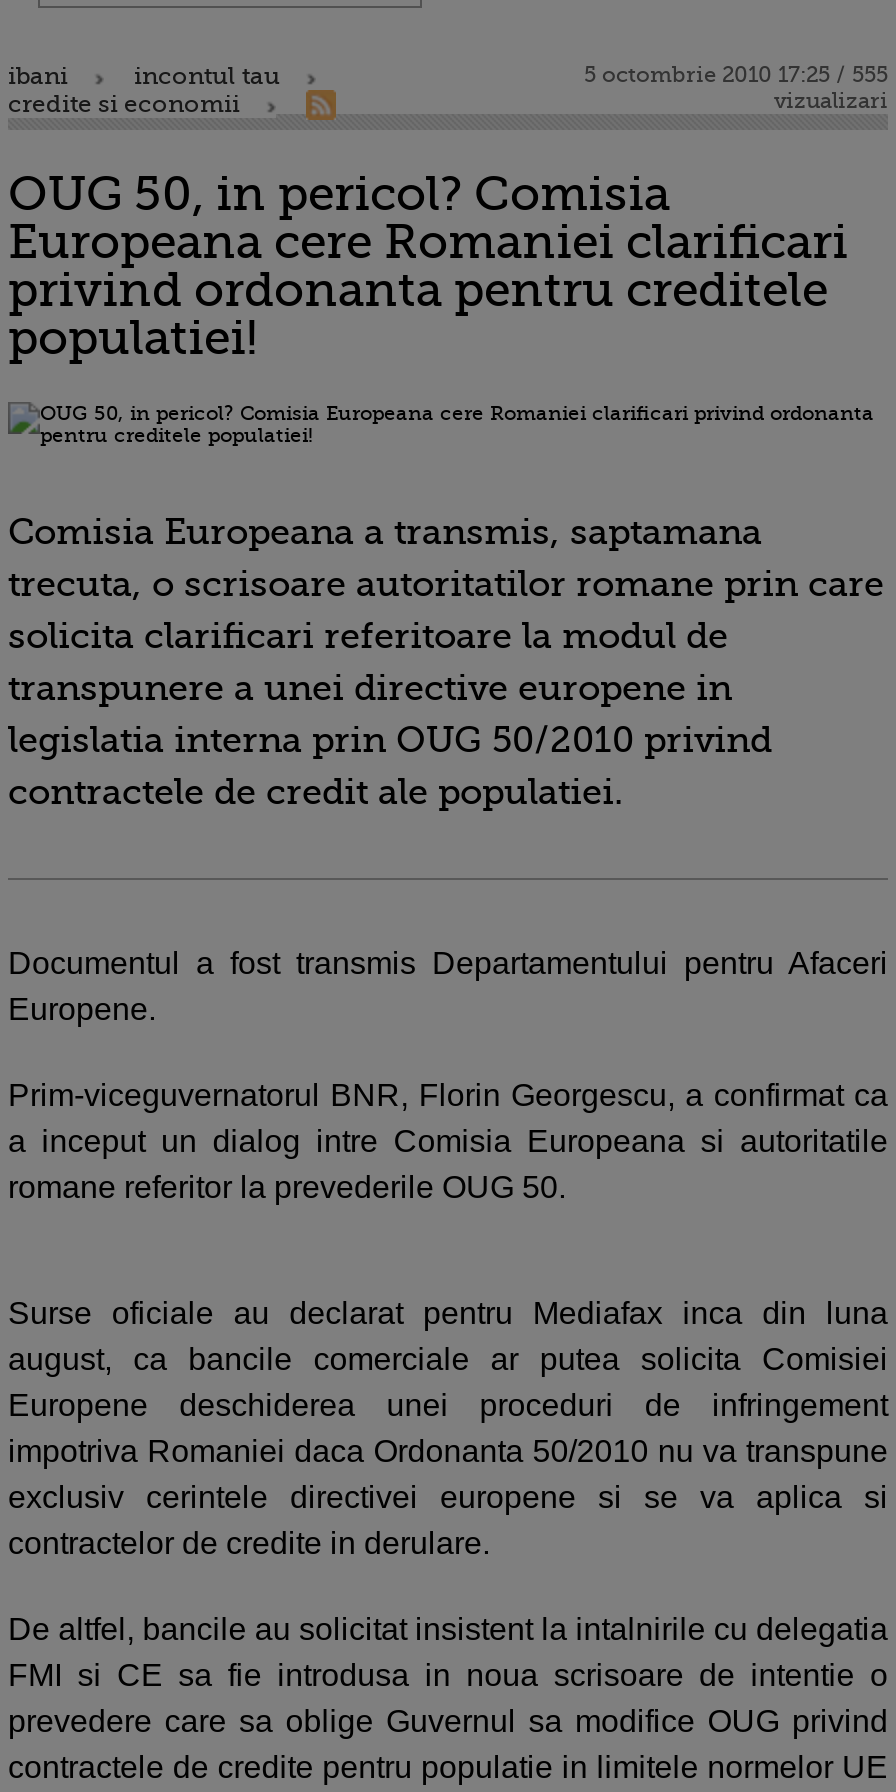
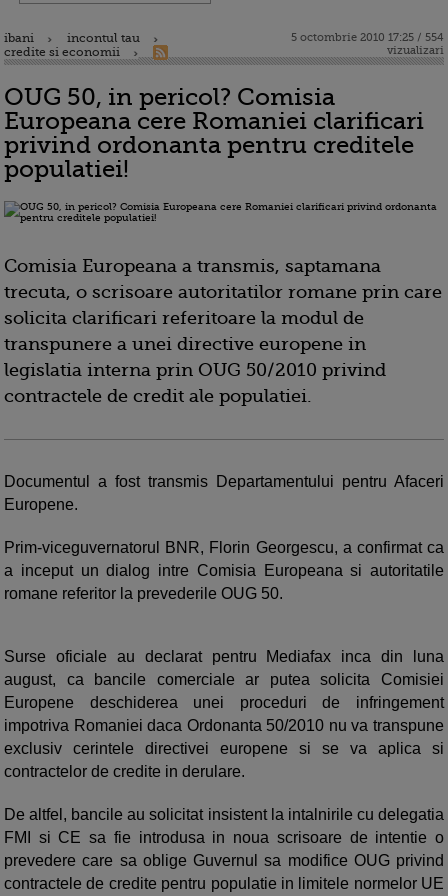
[584,62,888,88] 5 octombrie 2010 17:25 / 555 -> [291,31,444,44] 5 octombrie 2010 17:25 / 554

